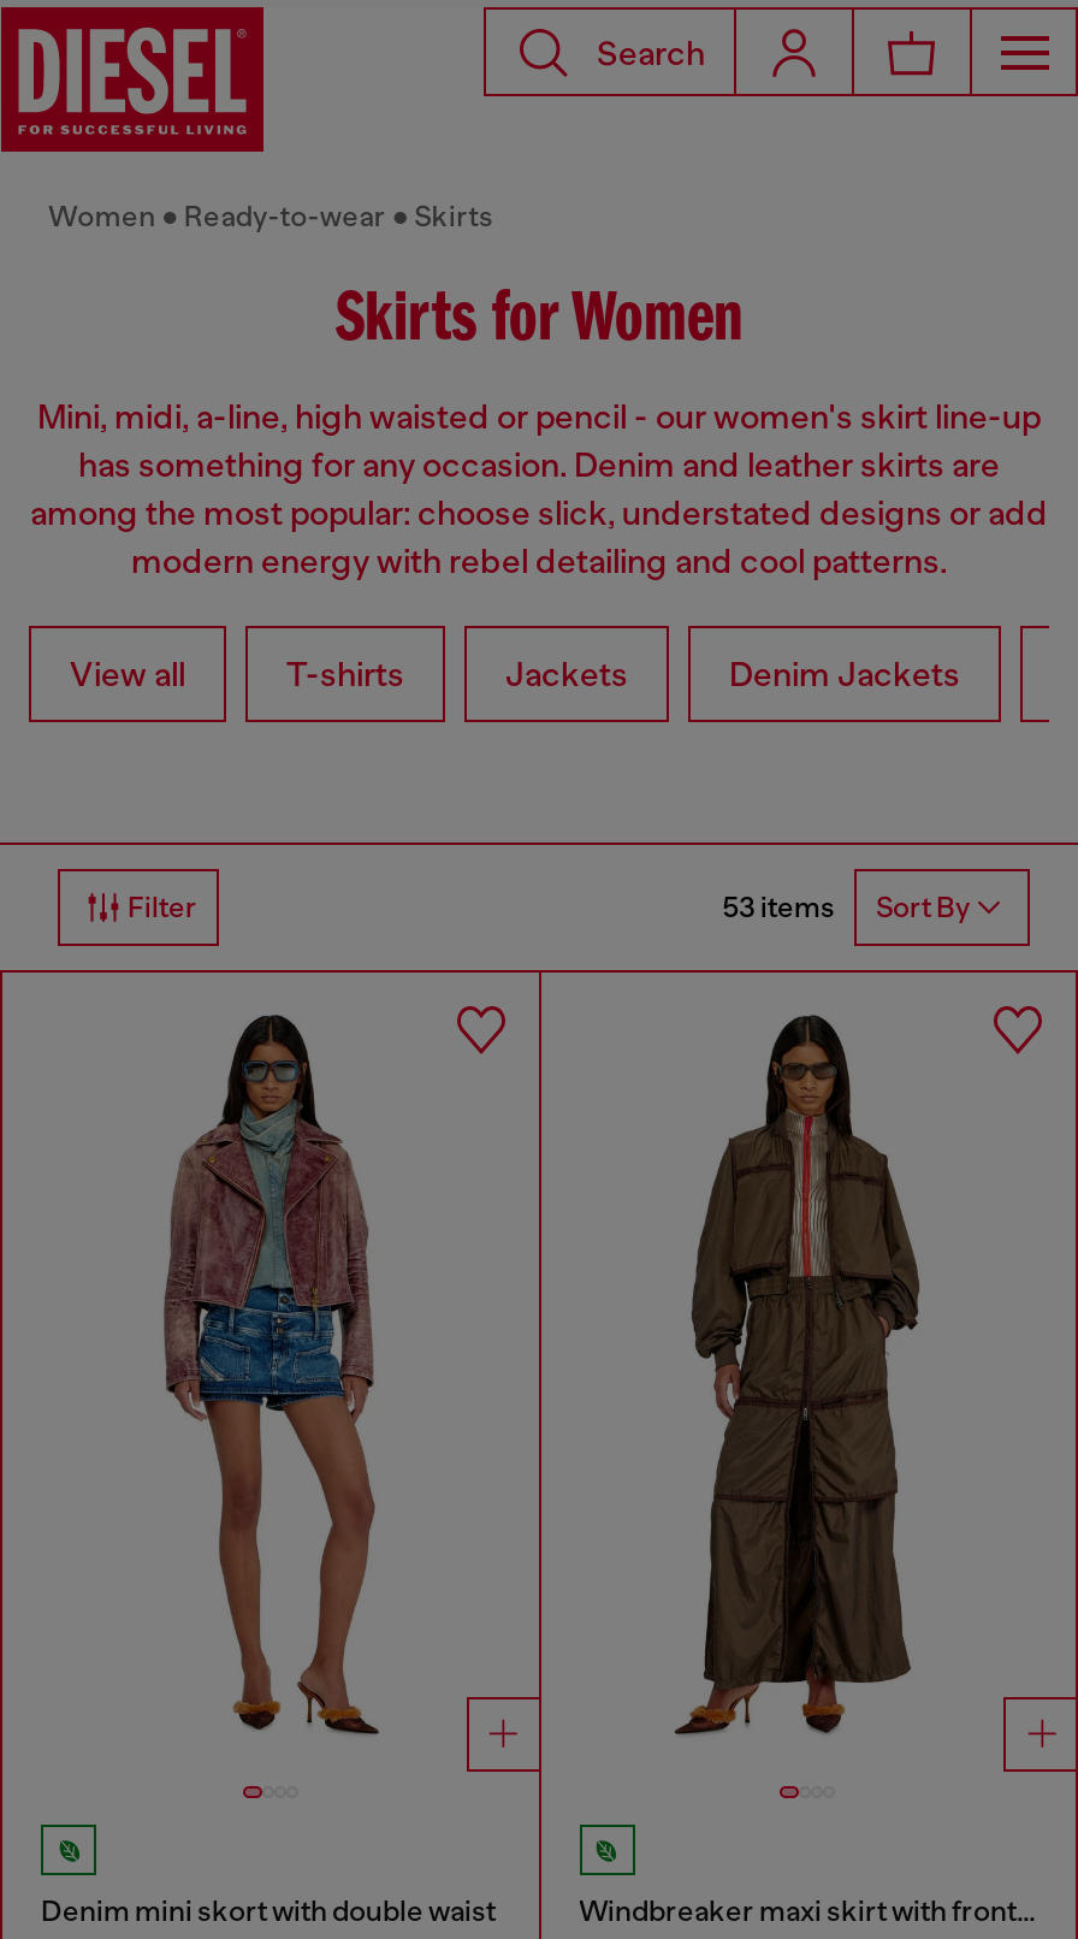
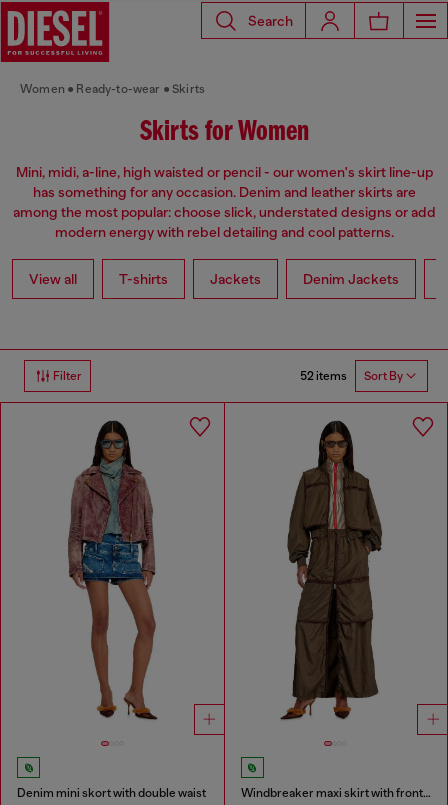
[722,890,970,925] 53 items Sort By -> [300,369,403,383] 52 items Sort By

